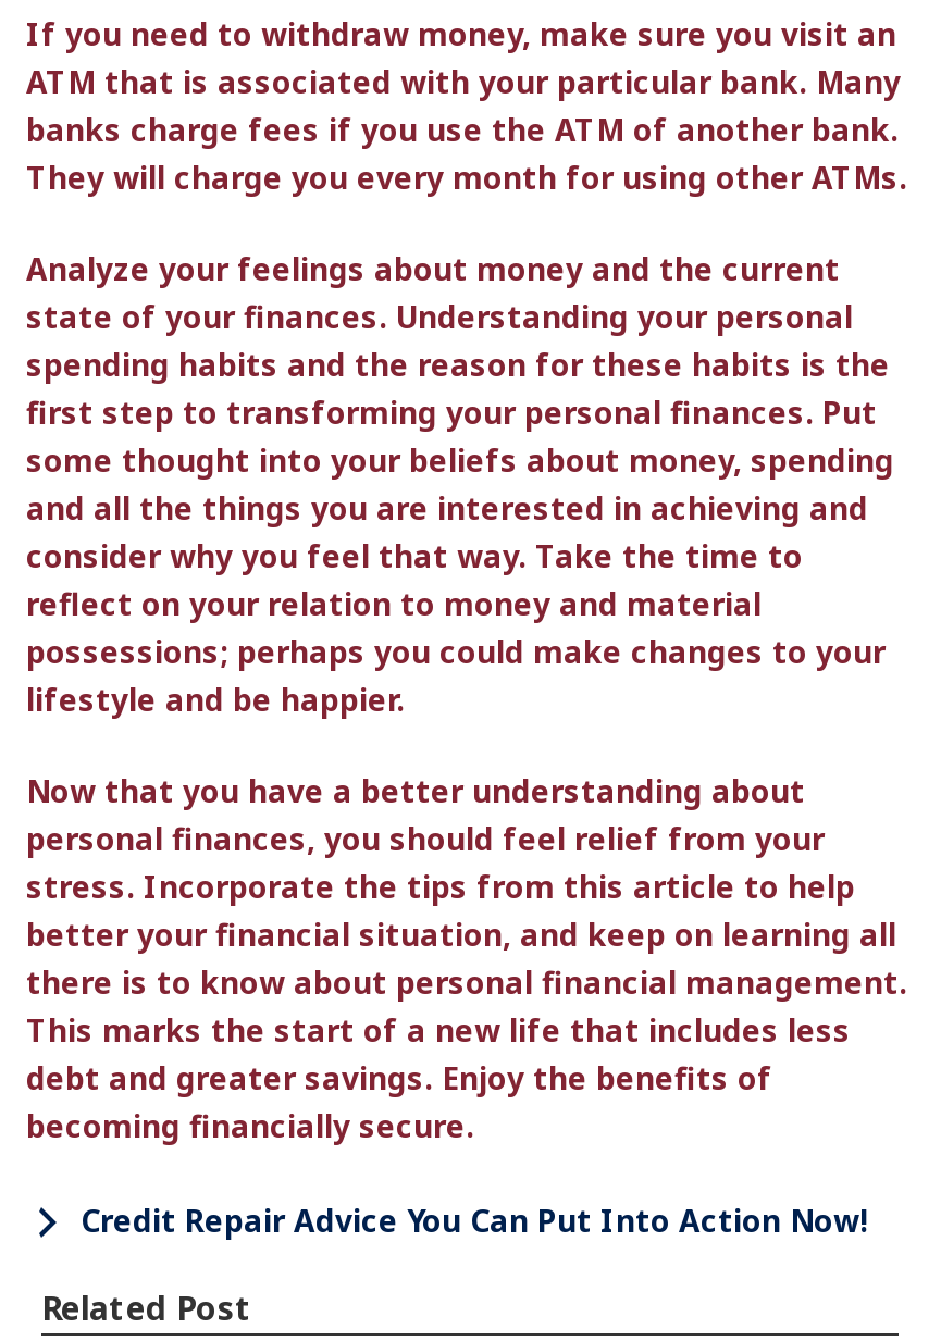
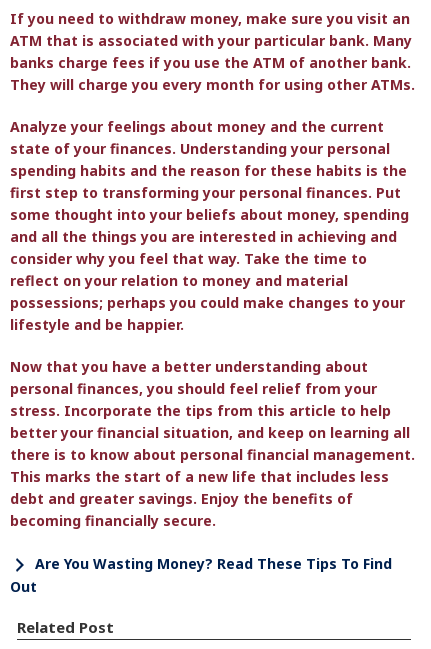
[81,1199,868,1240] Credit Repair Advice You Can Put Into Action Now! -> [10,554,392,596] Are You Wasting Money? Read These Tips To Find | Out

